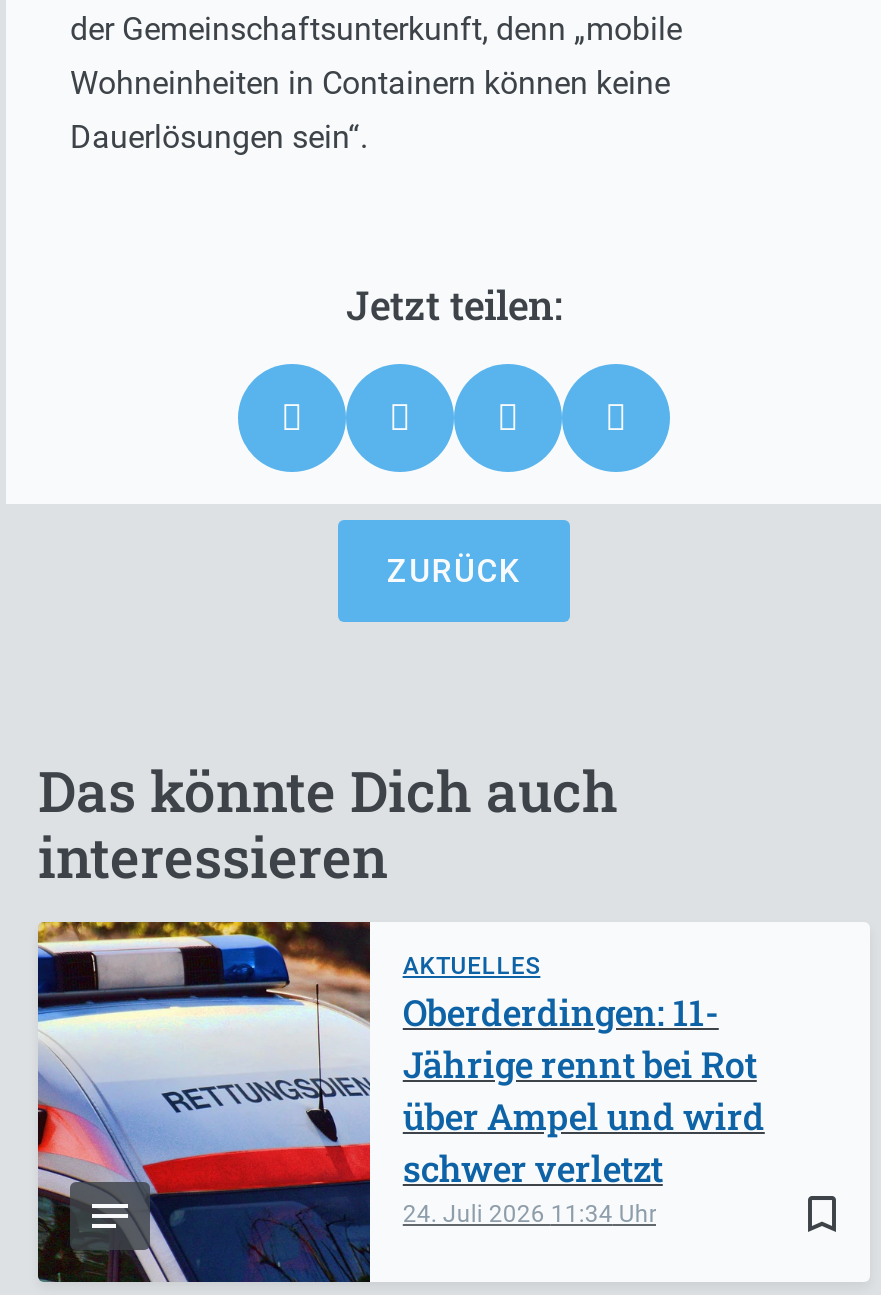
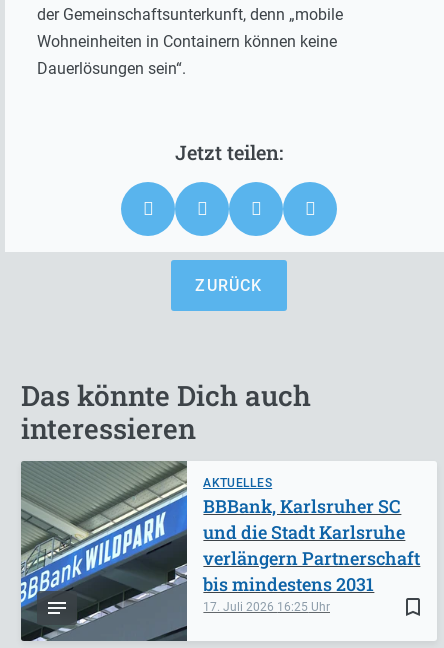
[36,920,613,1284] [image] | 24. Juli 2026 11:34 -> [20,460,308,642] [image] | 17. Juli 2026 16:25
[403,987,765,1191] Oberderdingen: 11- | Jährige rennt bei Rot | über Ampel und wird | schwer verletzt -> [203,494,420,596] BBBank, Karlsruher SC | und die Stadt Karlsruhe | verlängern Partnerschaft | bis mindestens 2031

